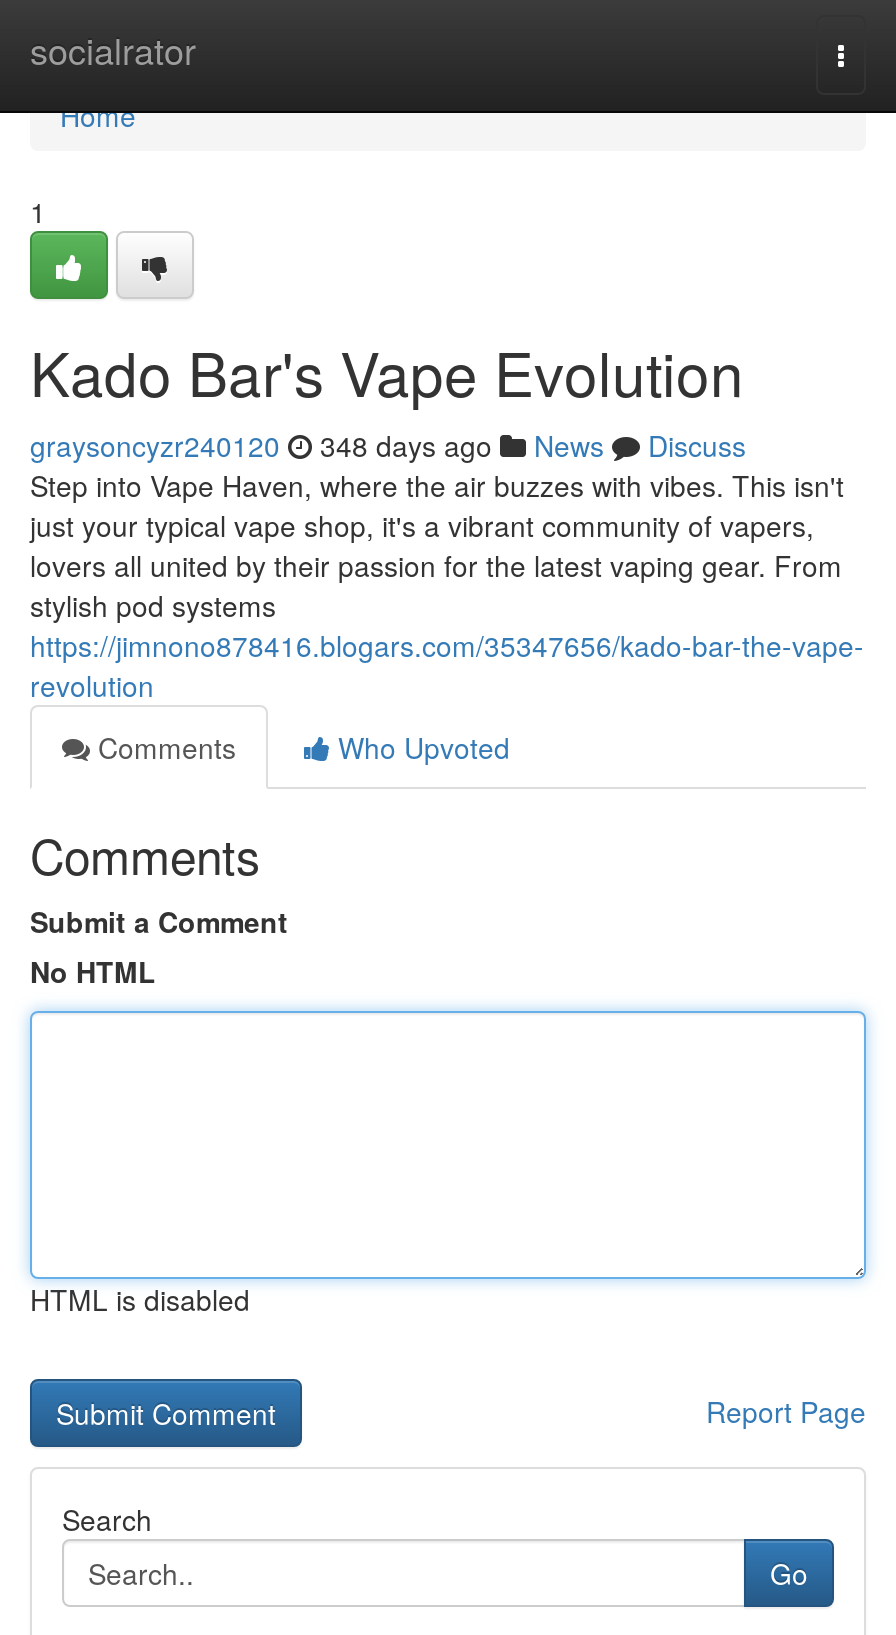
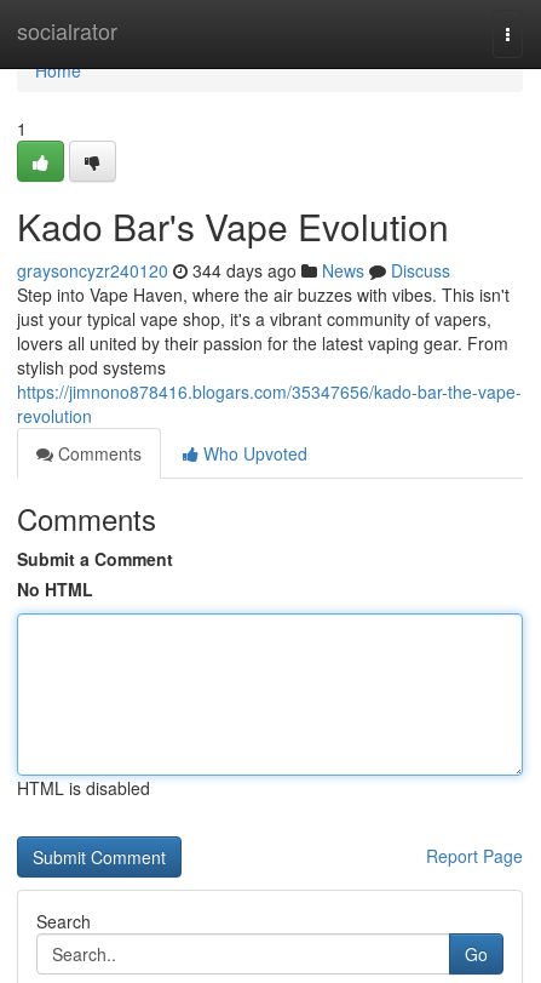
[30,425,746,465] graysoncyzr240120 348 days ago News Discuss -> [17,258,450,282] graysoncyzr240120 344 days ago News Discuss

